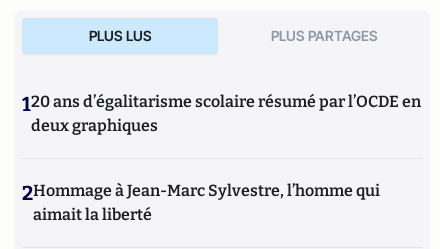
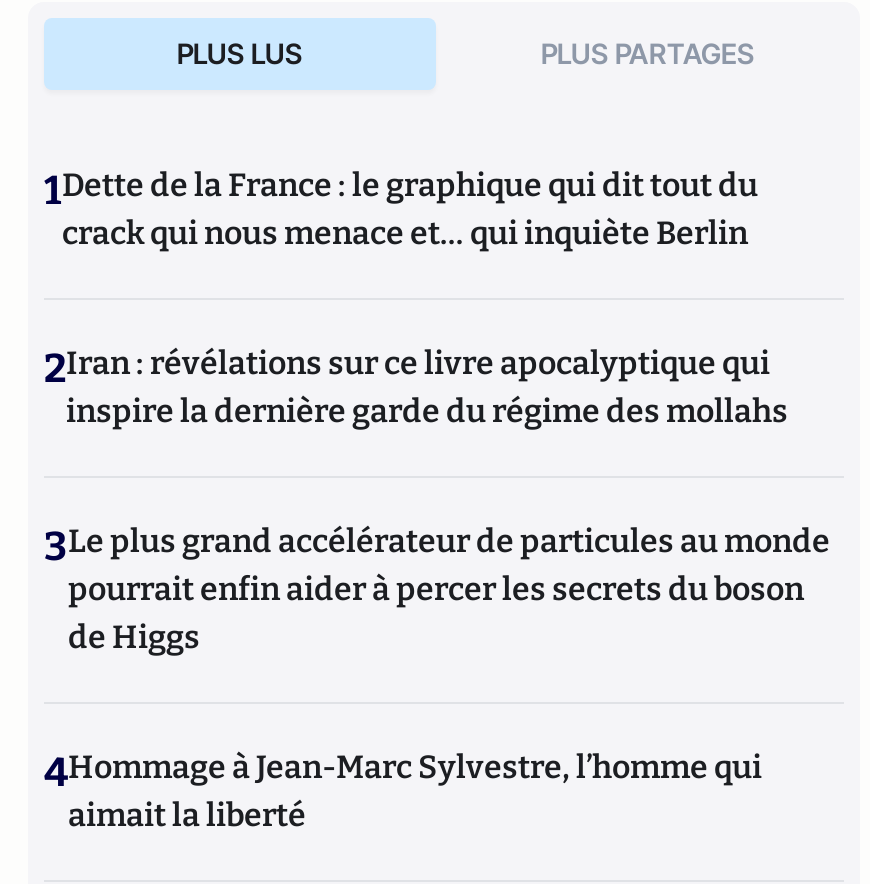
[22,92,421,205] 120 ans d’égalitarisme scolaire résumé par l’OCDE en | deux graphiques | 2Hommage à Jean-Marc Sylvestre, l’homme qui -> [44,166,830,796] 1Dette de la France : le graphique qui dit tout du | crack qui nous menace et… qui inquiète Berlin | 2Iran : révélations sur ce livre apocalyptique qui | inspire la dernière garde du régime des mollahs | 3Le plus grand accélérateur de particules au monde | pourrait enfin aider à percer les secrets du boson | de Higgs | 4Hommage à Jean-Marc Sylvestre, l’homme qui

